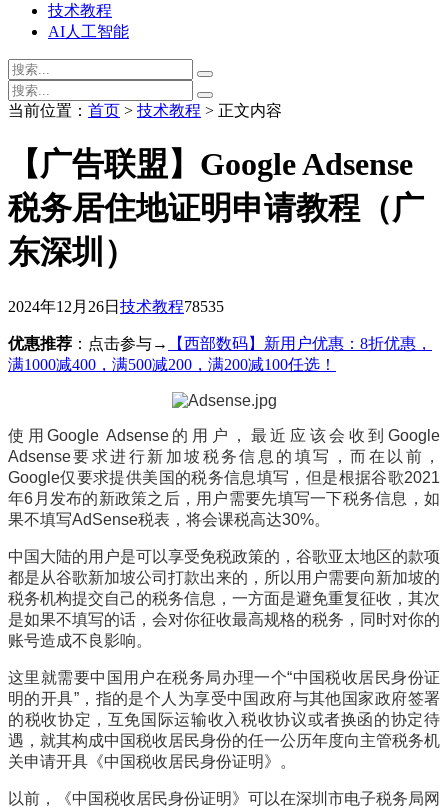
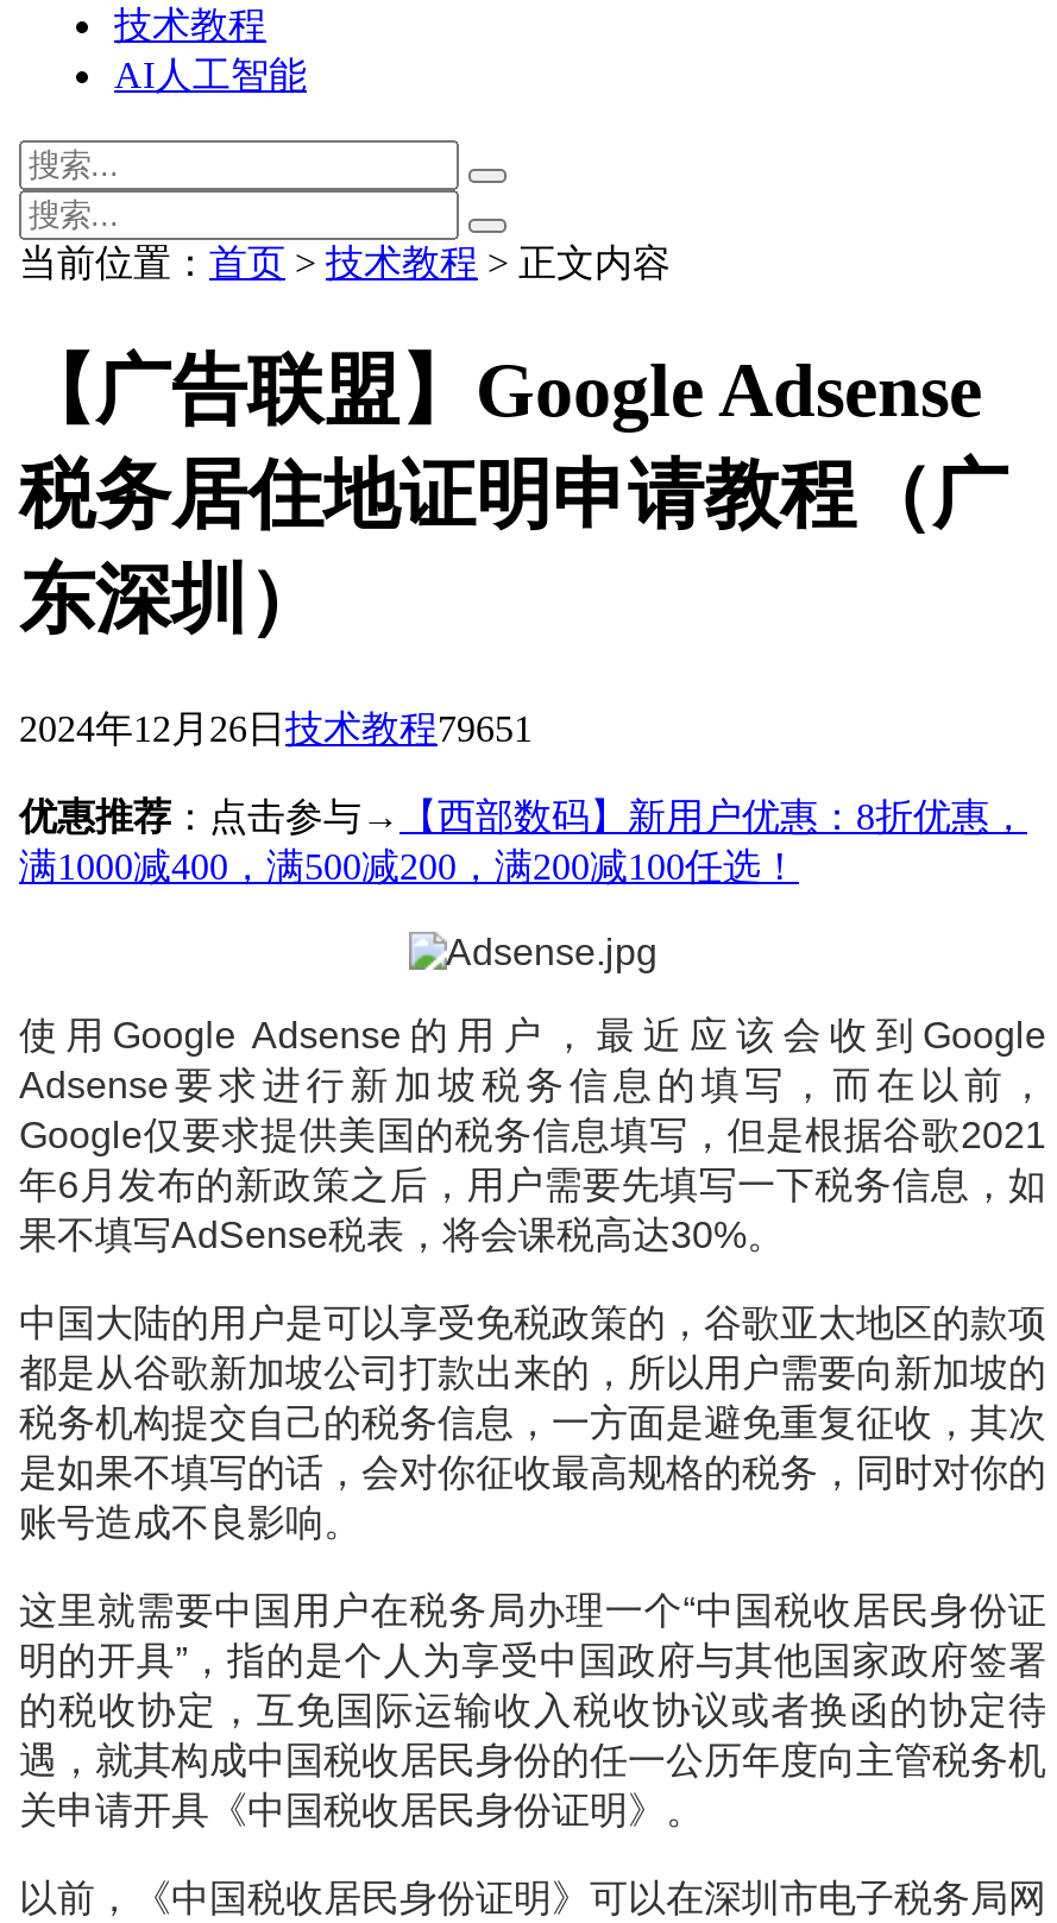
[8,298,224,315] 2024年12月26日技术教程78535 -> [19,708,533,749] 2024年12月26日技术教程79651

